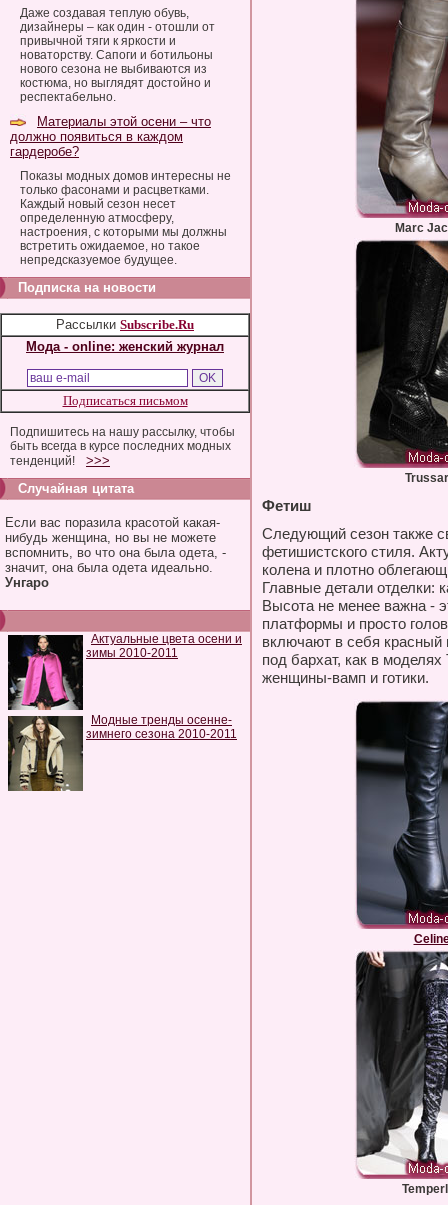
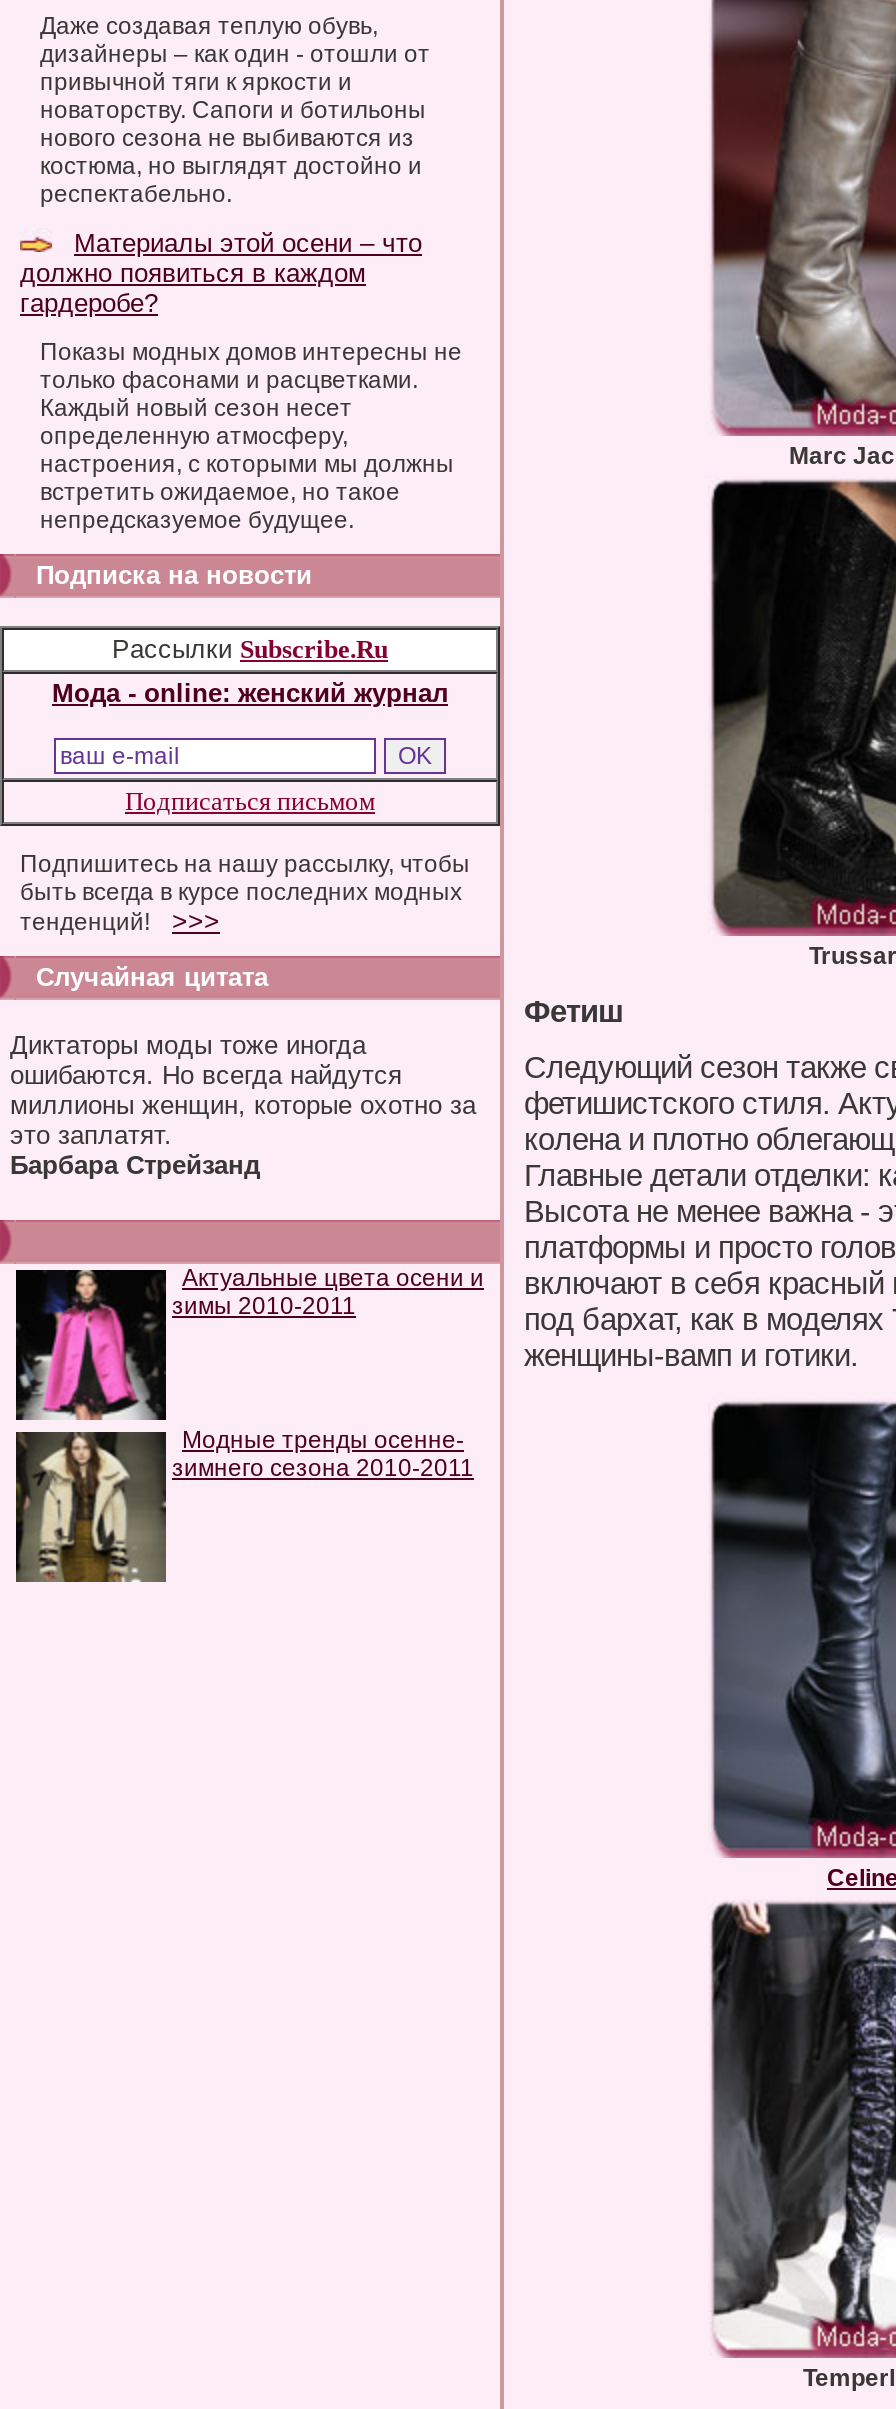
[5,515,226,590] Если вас поразила красотой какая- | нибудь женщина, но вы не можете | вспомнить, во что она была одета, - | значит, она была одета идеально. | Унгаро -> [10,1030,476,1180] Диктаторы моды тоже иногда | ошибаются. Но всегда найдутся | миллионы женщин, которые охотно за | это заплатят. | Барбара Стрейзанд

